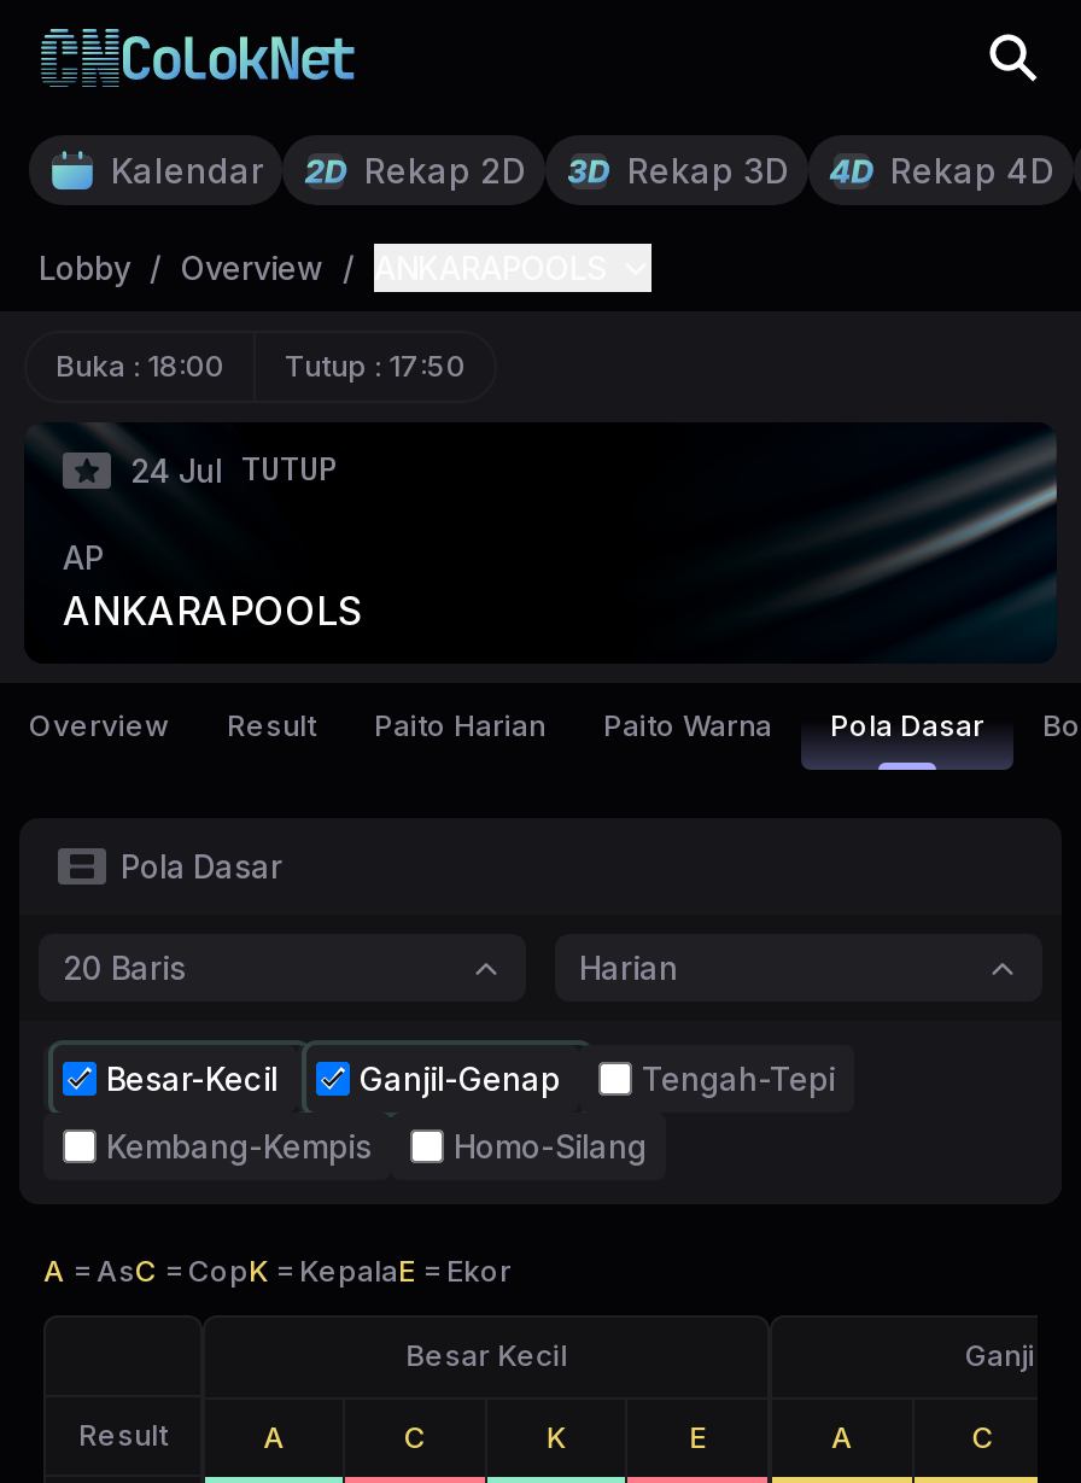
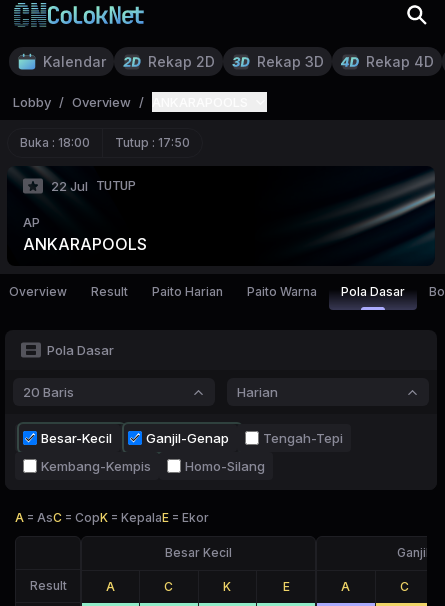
[130,449,338,490] 24 Jul TUTUP -> [51,177,136,194] 22 Jul TUTUP

